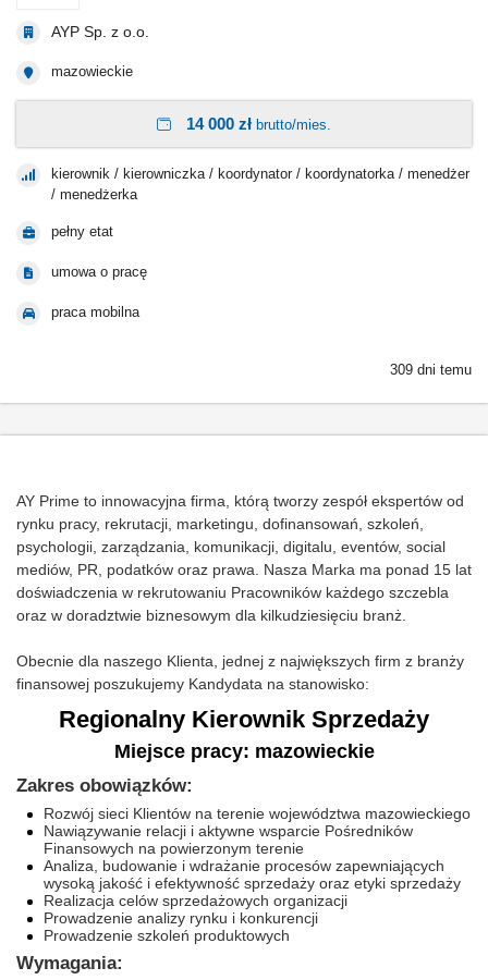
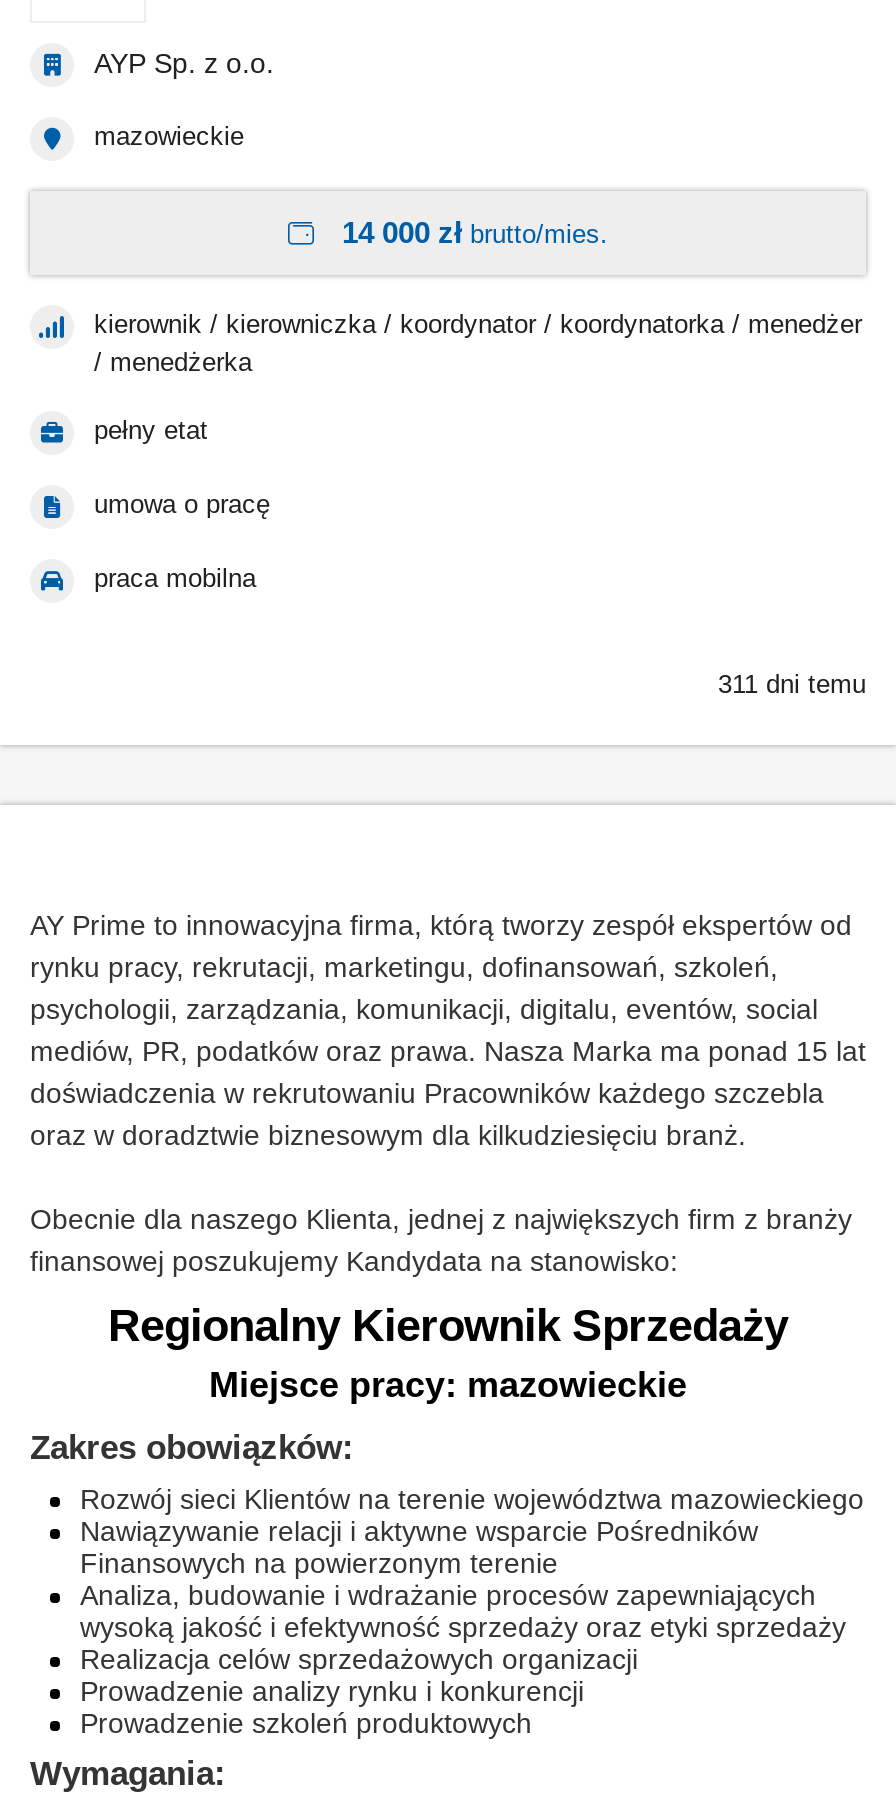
[390,362,472,378] 309 dni temu -> [718,669,866,699] 311 dni temu

